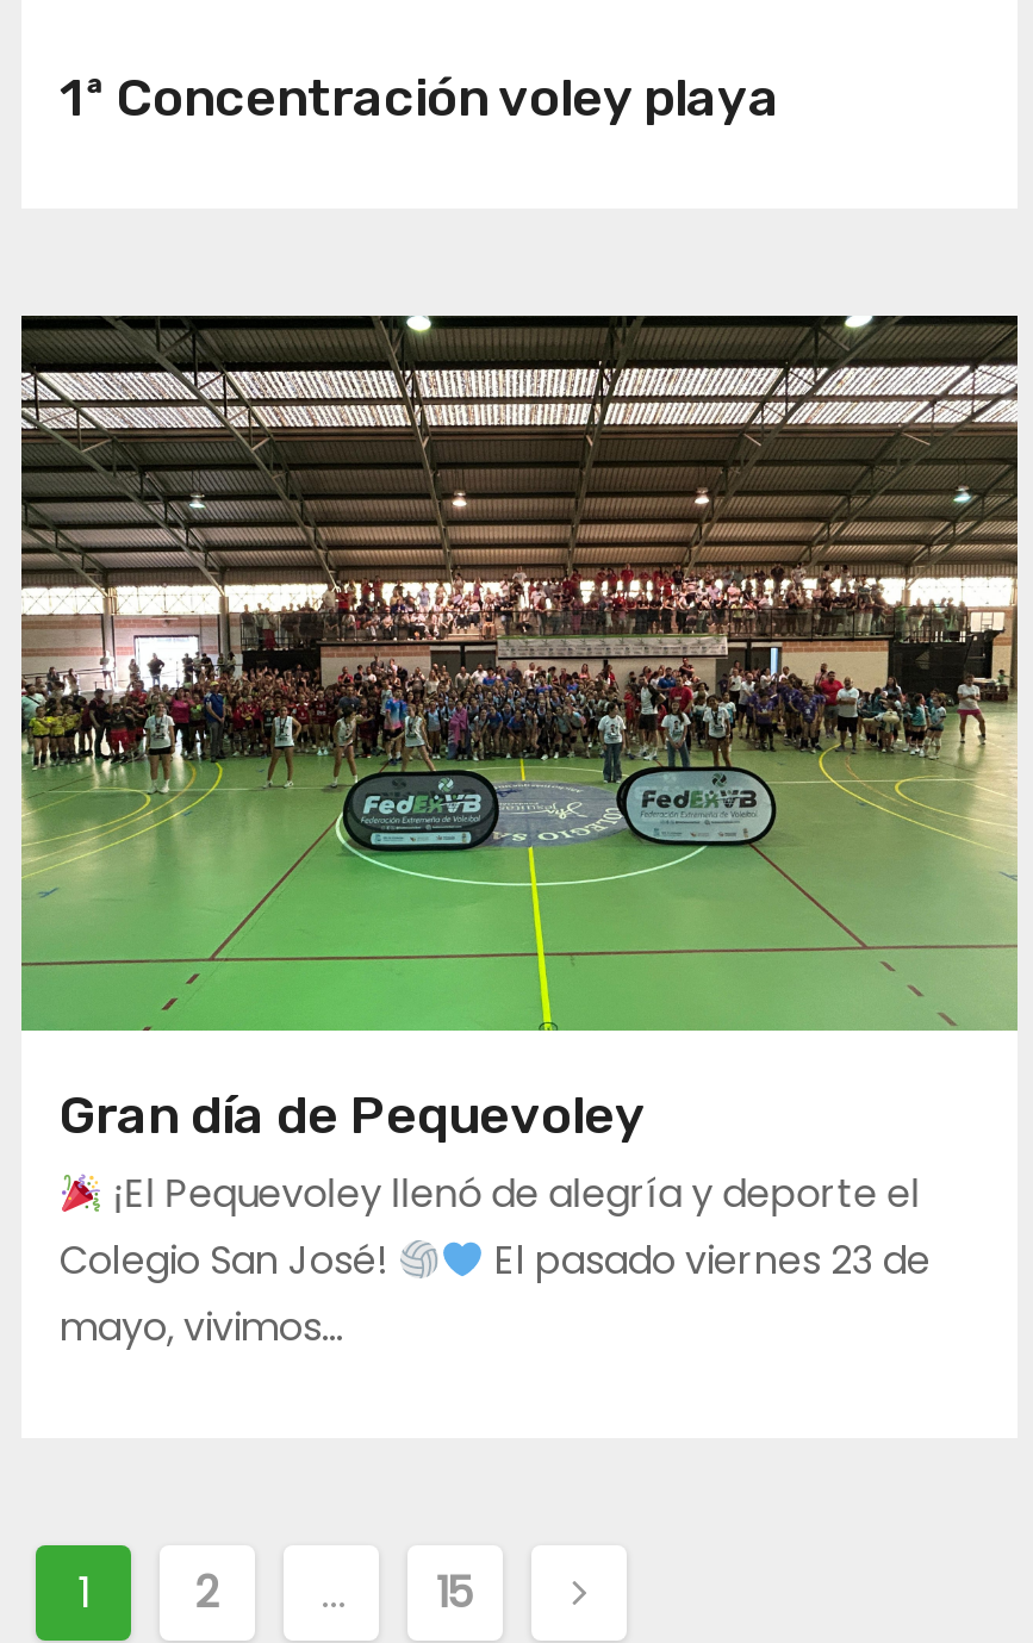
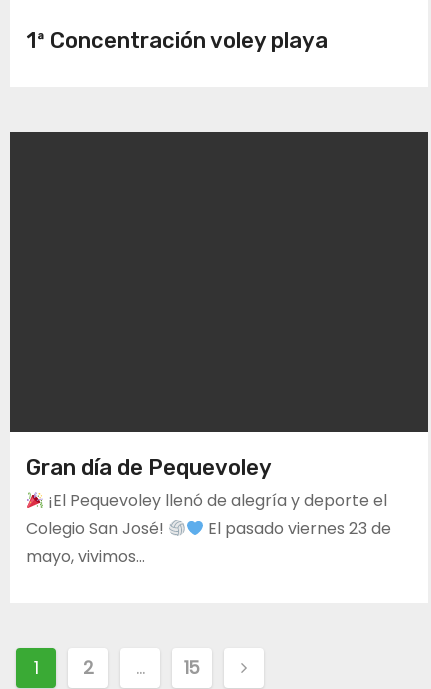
[19,316,1018,1033] [image] -> none

